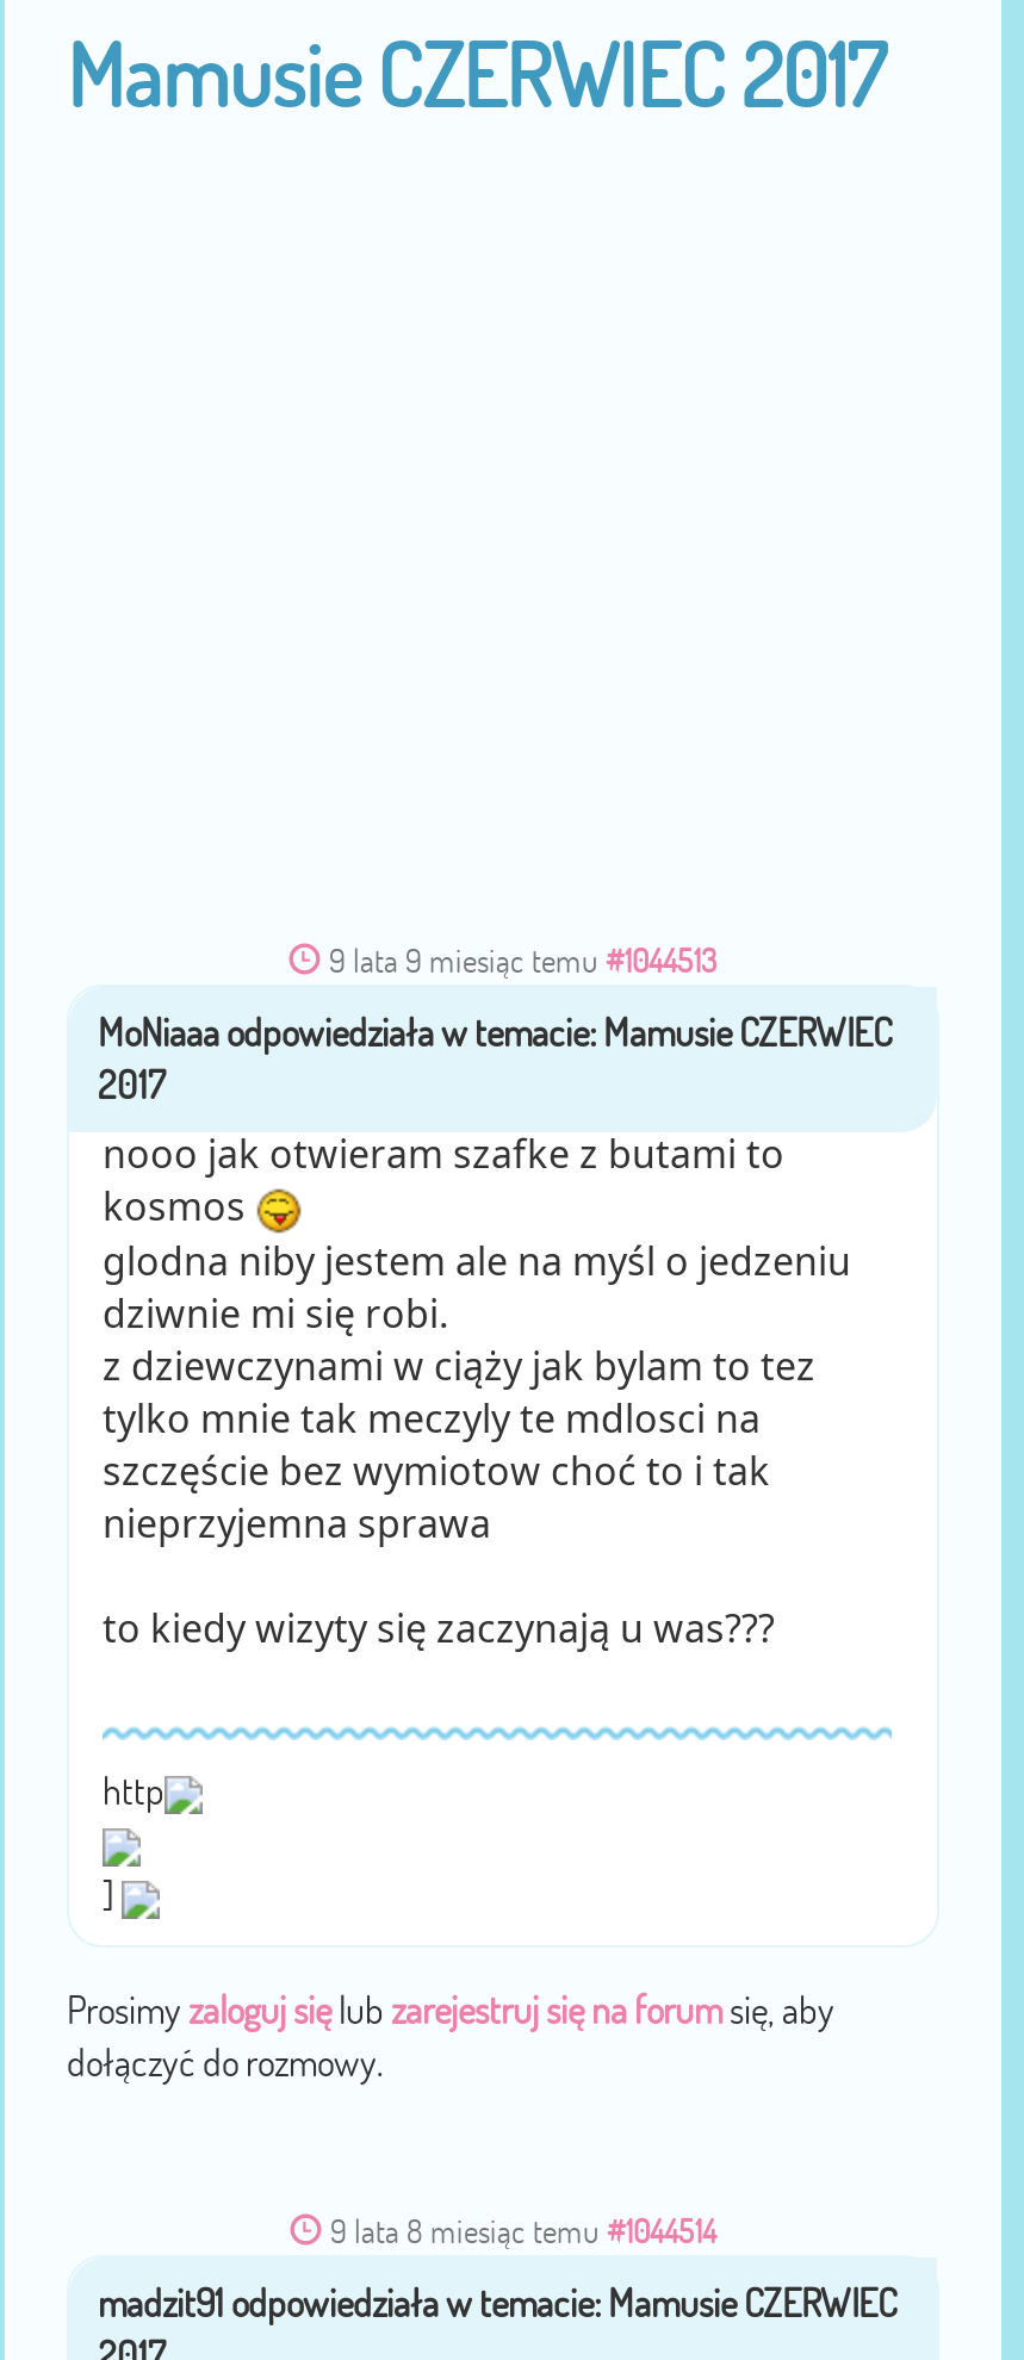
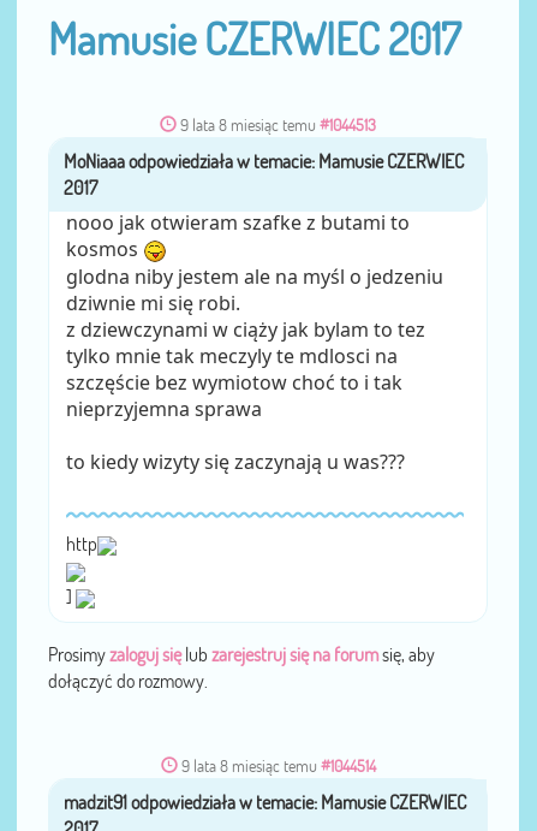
[329,939,718,980] 9 lata 9 miesiąc temu #1044513 -> [180,114,376,135] 9 lata 8 miesiąc temu #1044513

